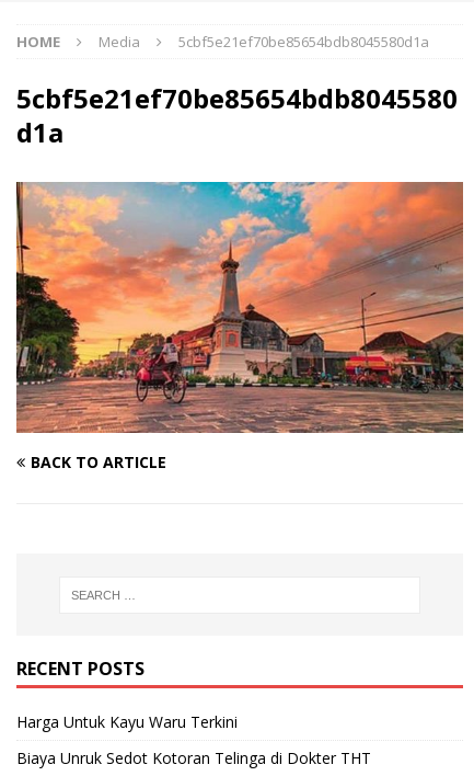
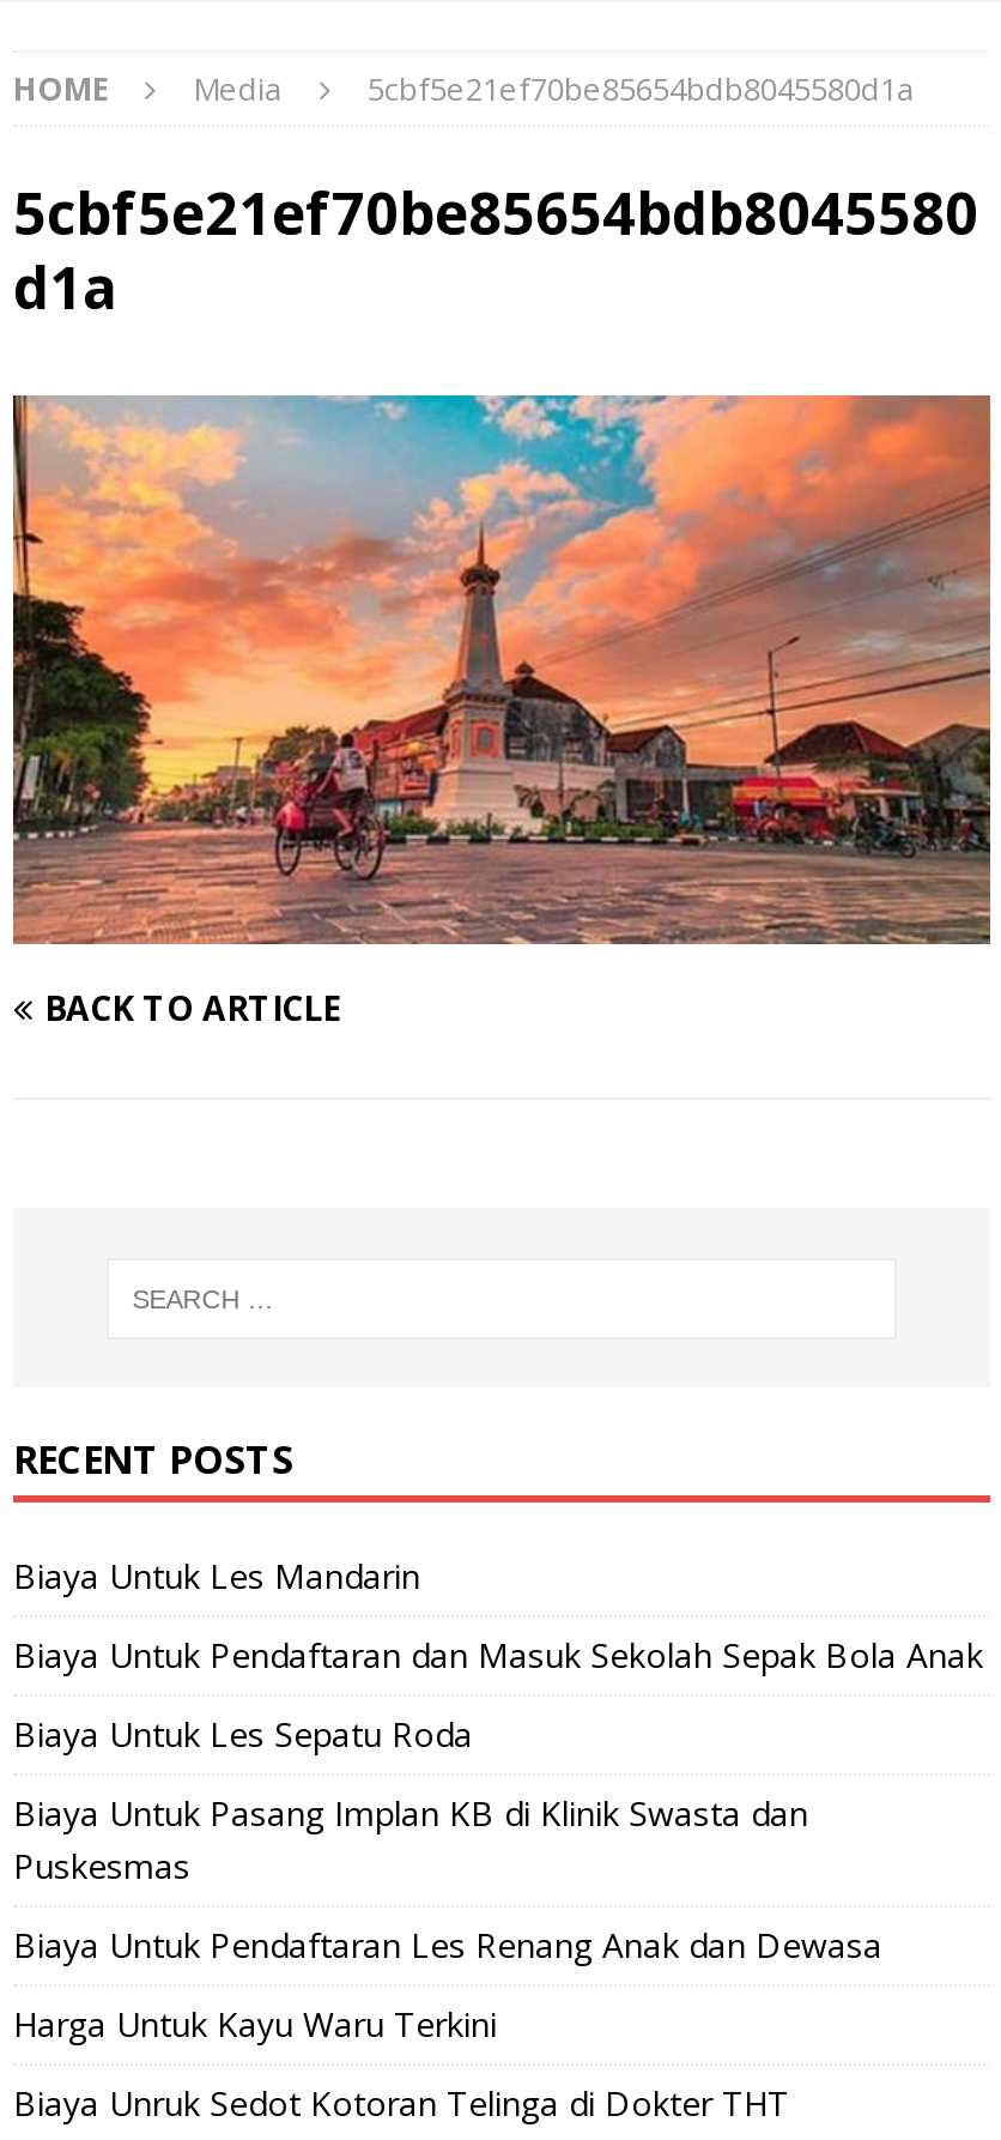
none -> [13,1553,983,1968] Biaya Untuk Les Mandarin | Biaya Untuk Pendaftaran dan Masuk Sekolah Sepak Bola Anak | Biaya Untuk Les Sepatu Roda | Biaya Untuk Pasang Implan KB di Klinik Swasta dan | Puskesmas | Biaya Untuk Pendaftaran Les Renang Anak dan Dewasa

